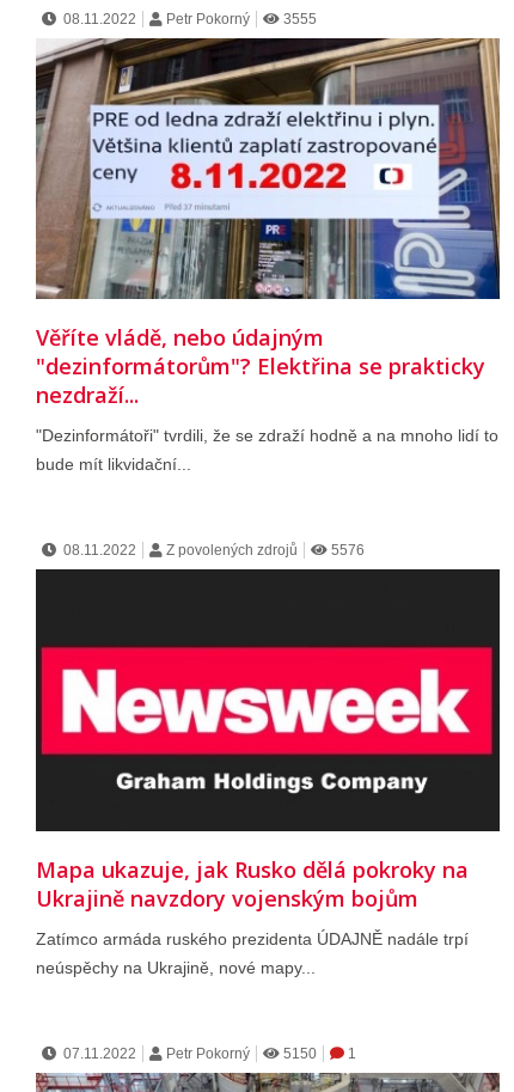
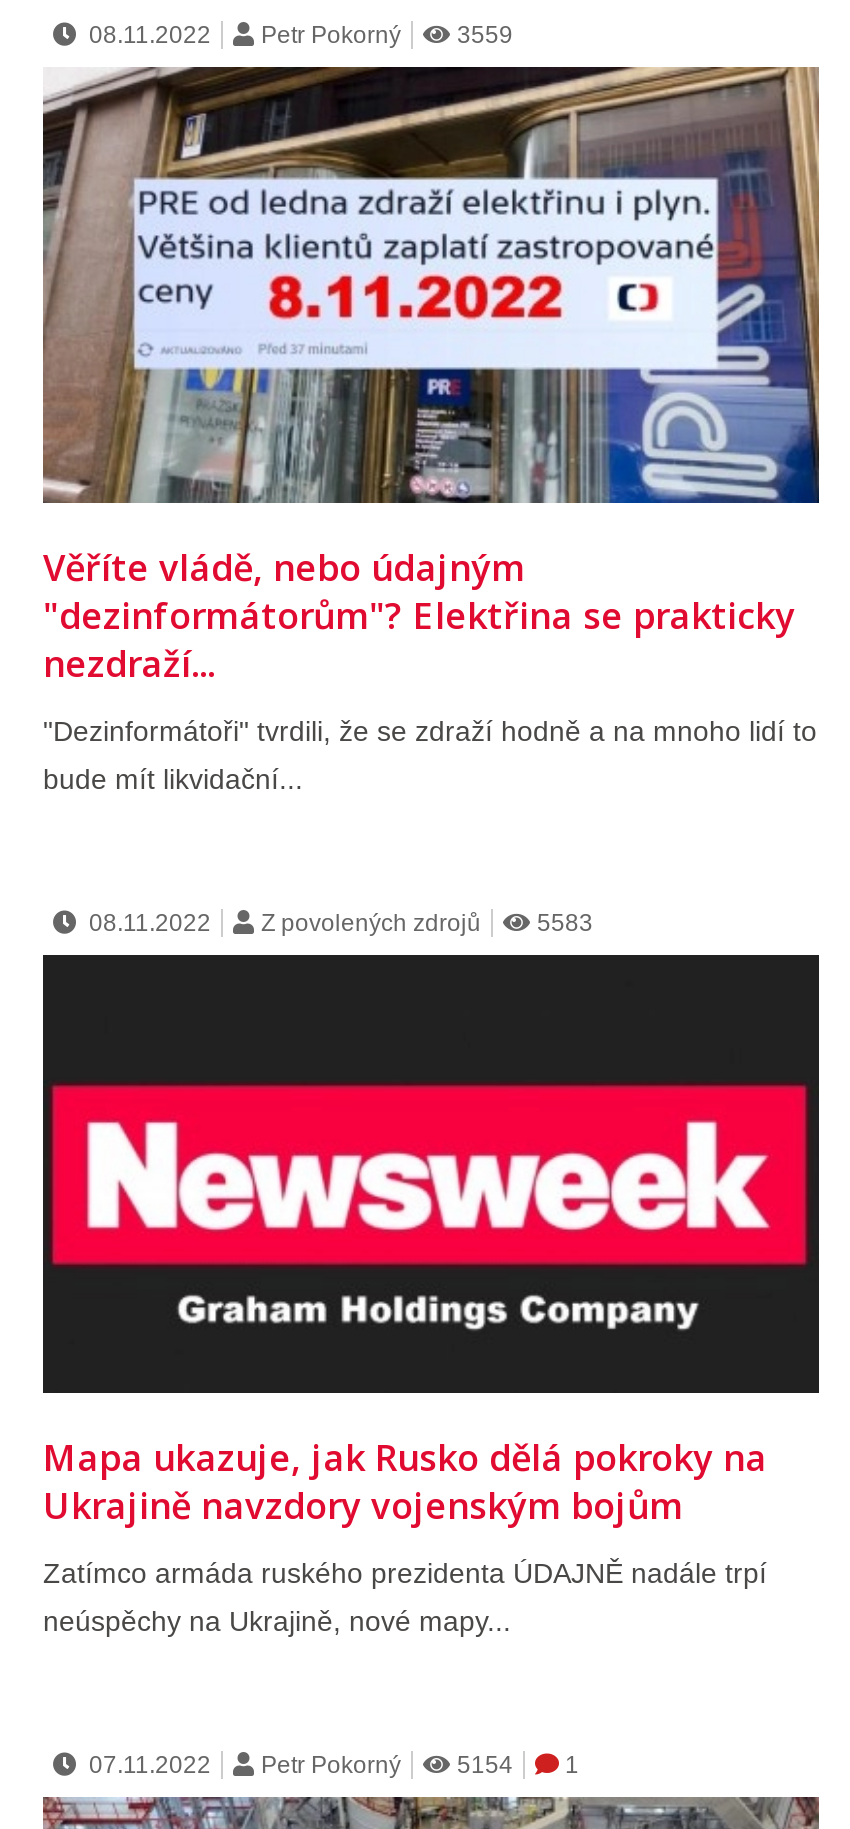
[56,11,317,28] 08.11.2022 Petr Pokorný 3555 -> [77,21,513,49] 08.11.2022 Petr Pokorný 3559
[56,542,365,559] 08.11.2022 Z povolených zdrojů 5576 -> [77,909,593,937] 08.11.2022 Z povolených zdrojů 5583
[56,1045,356,1062] 07.11.2022 Petr Pokorný 5150 1 -> [77,1750,579,1778] 07.11.2022 Petr Pokorný 5154 1

